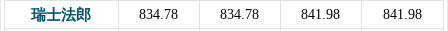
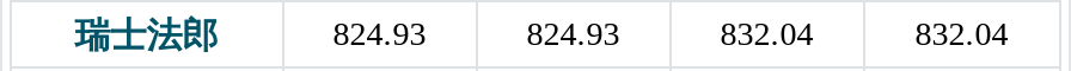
[139,7,178,22] 834.78 -> [333,18,426,53] 824.93
[220,7,259,22] 834.78 -> [527,18,620,53] 824.93
[301,7,340,22] 841.98 -> [720,18,814,53] 832.04
[383,7,422,22] 841.98 -> [915,18,1008,53] 832.04

